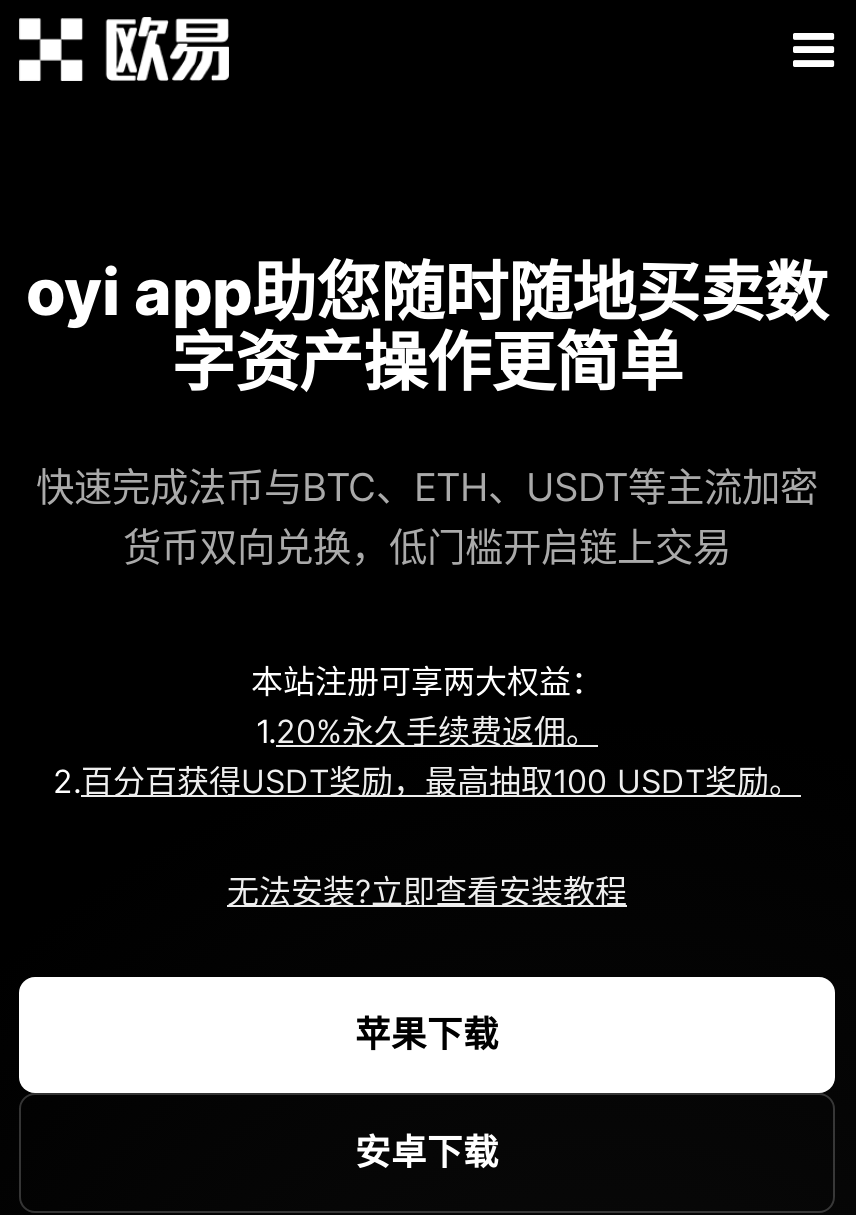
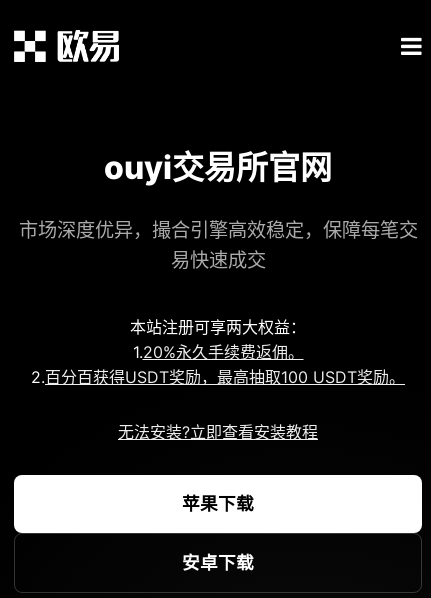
[26,253,828,401] oyi app助您随时随地买卖数 | 字资产操作更简单 -> [104,148,332,187] ouyi交易所官网
[36,463,818,571] 快速完成法币与BTC、ETH、USDT等主流加密 | 货币双向兑换，低门槛开启链上交易 -> [18,218,417,272] 市场深度优异，撮合引擎高效稳定，保障每笔交 | 易快速成交

